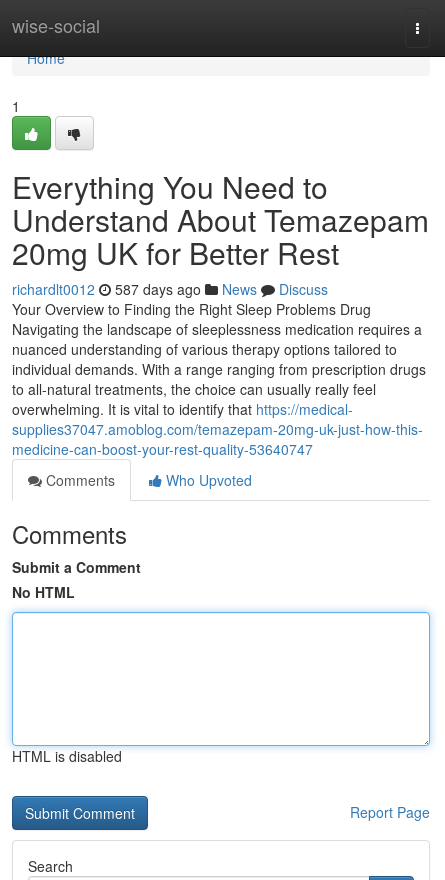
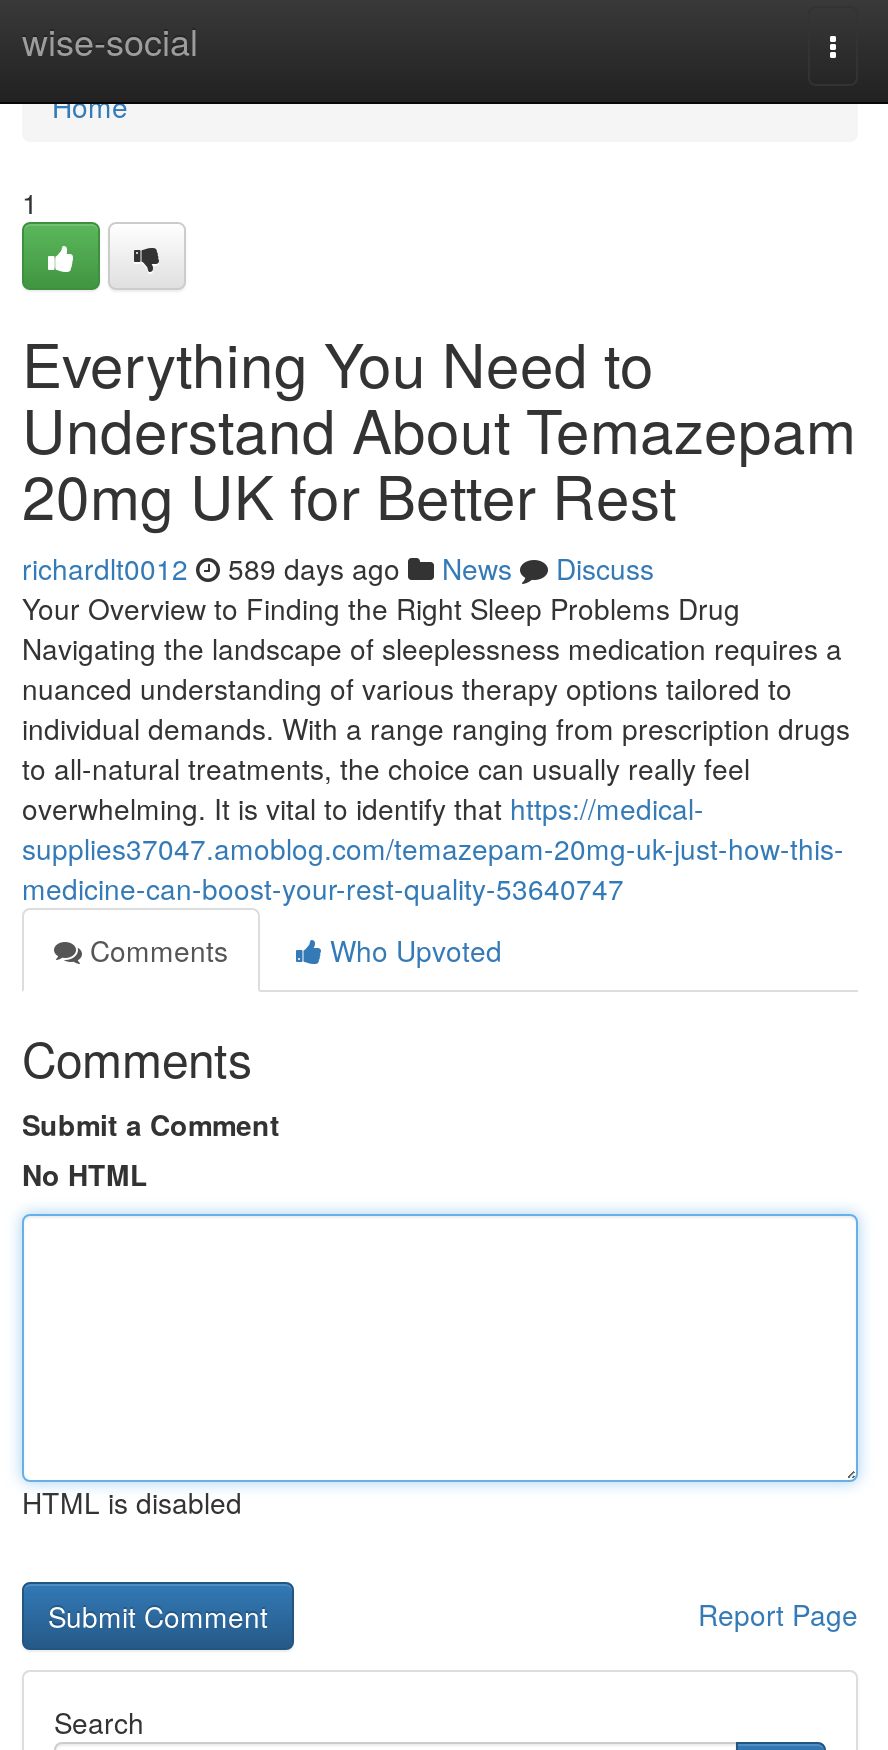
[12,279,328,299] richardlt0012 587 days ago News Discuss -> [22,548,654,588] richardlt0012 589 days ago News Discuss

